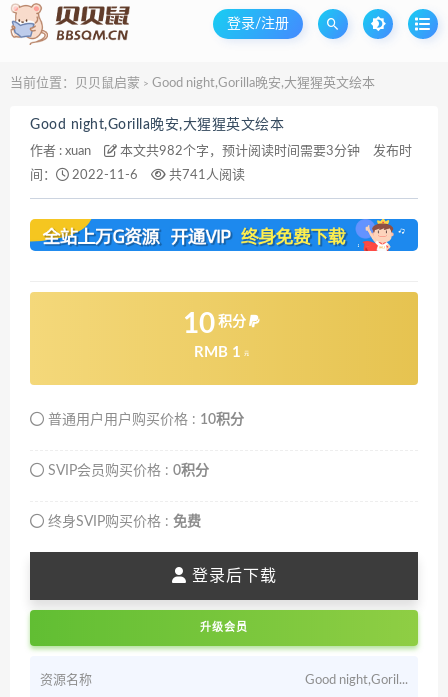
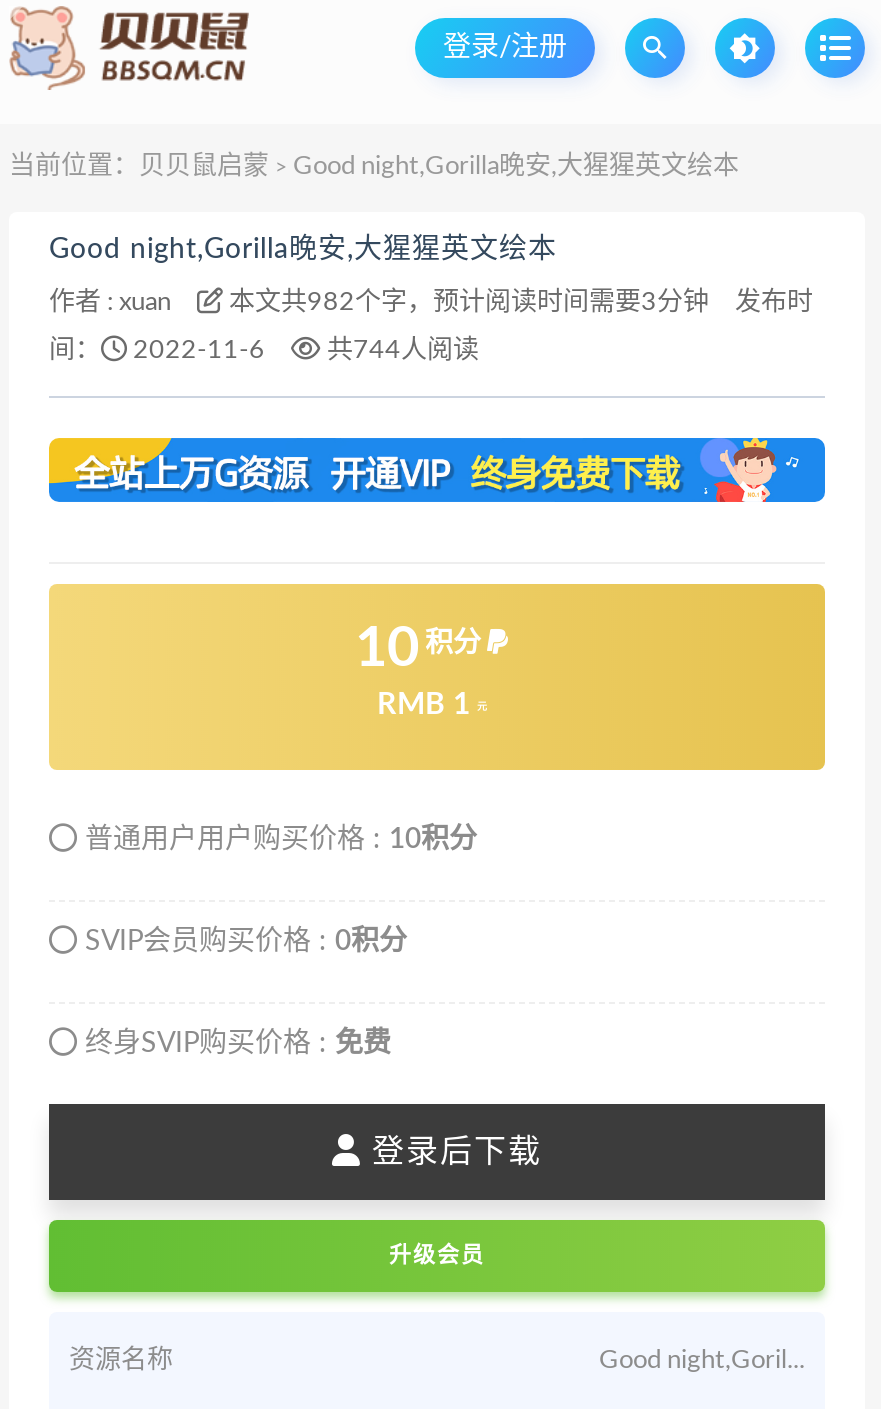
[166,169,245,182] 共741人阅读 -> [321,338,479,364] 共744人阅读

